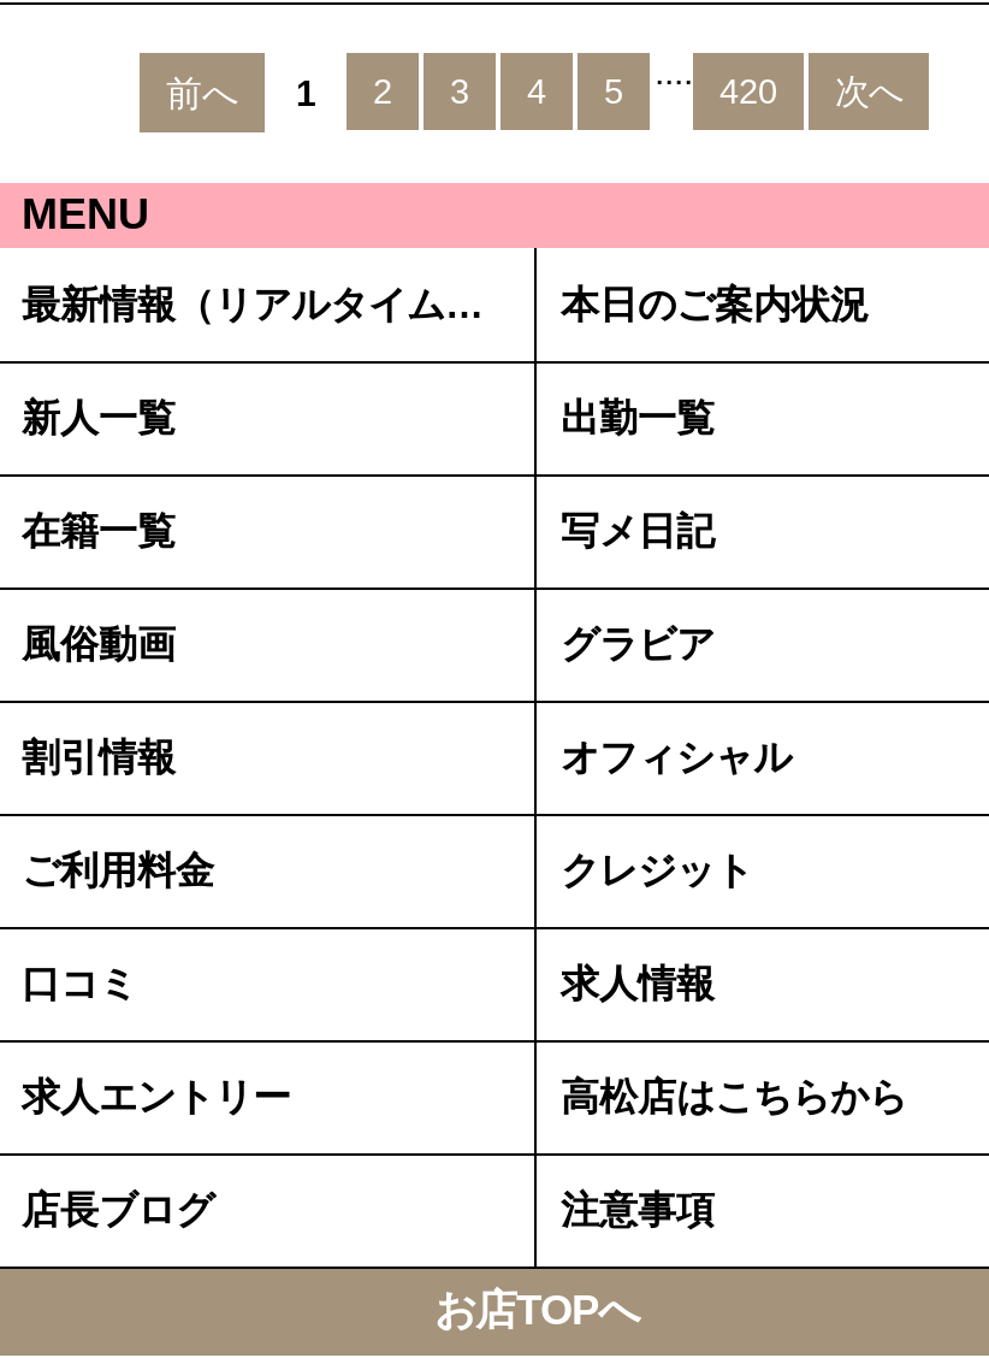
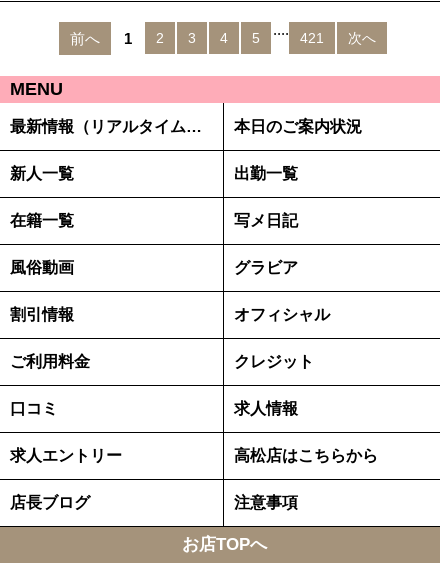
[719,72,777,111] 420 -> [300,30,324,46] 421

